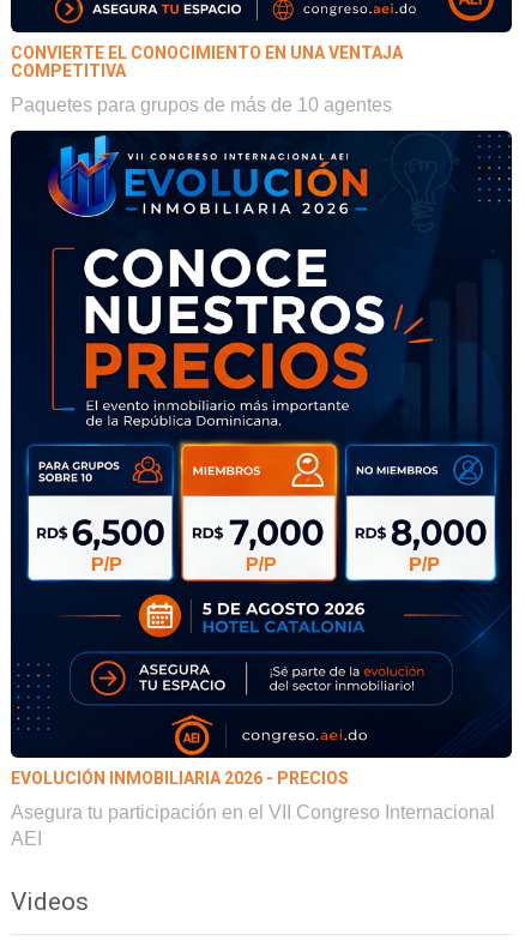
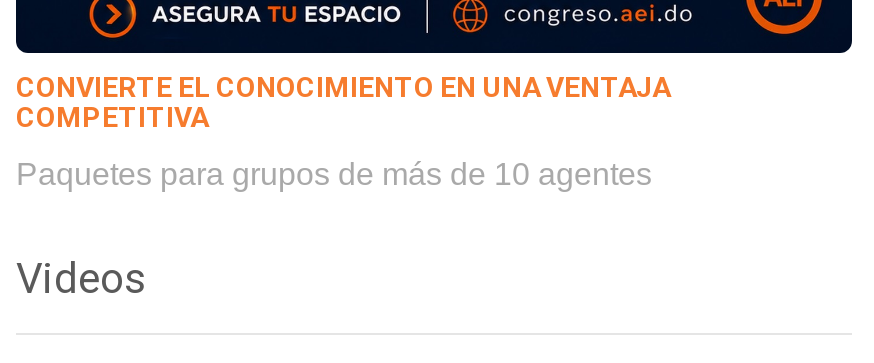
[11,129,512,848] [image] | EVOLUCIÓN INMOBILIARIA 2026 - PRECIOS | Asegura tu participación en el VII Congreso Internacional | AEI -> none

